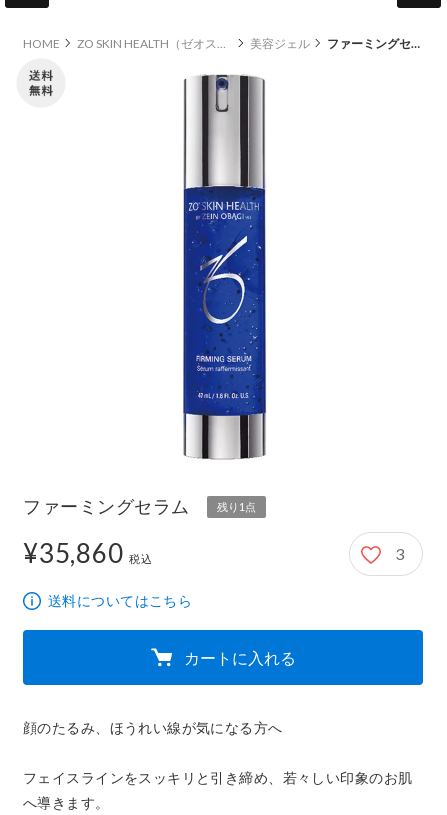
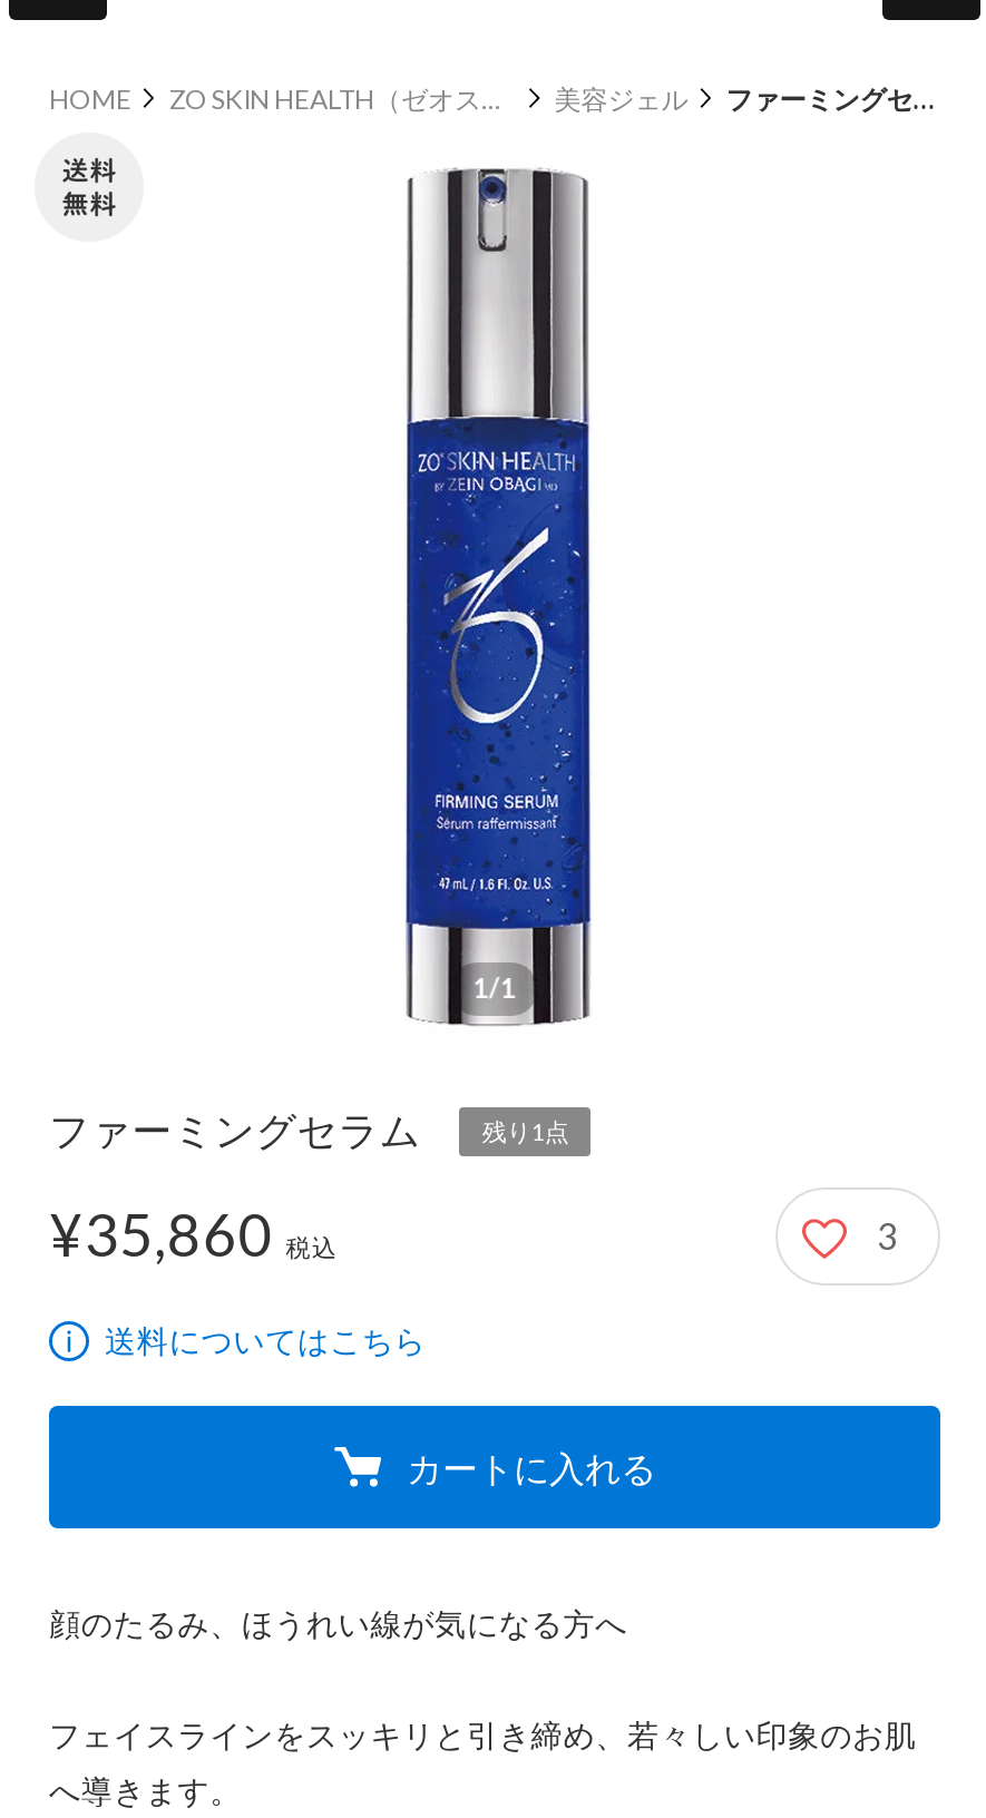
none -> [473,970,516,1004] 1/1

